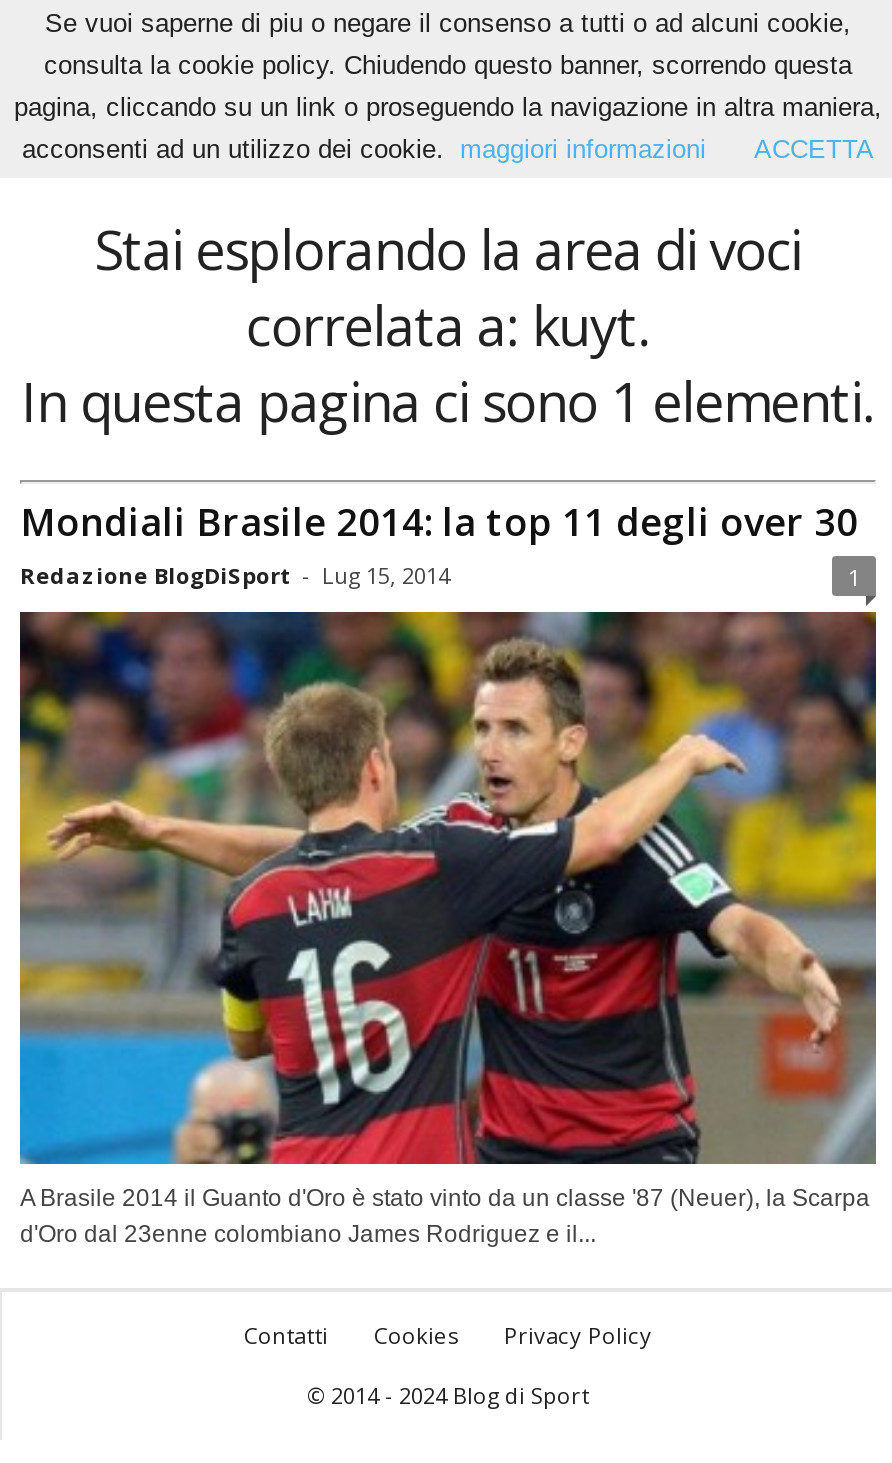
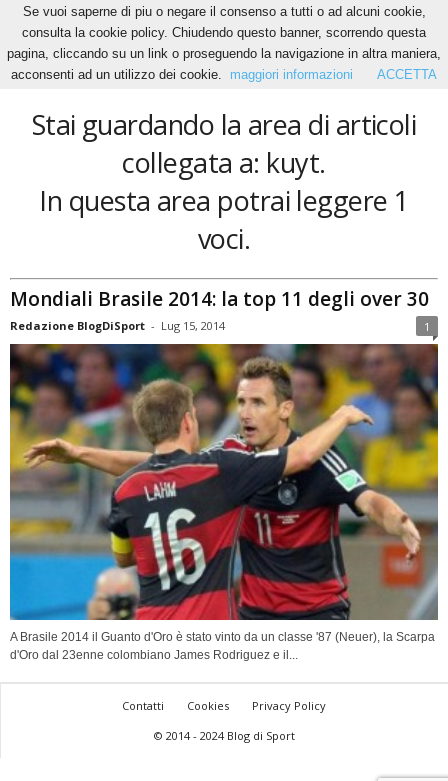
[21,212,875,438] Stai esplorando la area di voci | correlata a: kuyt. | In questa pagina ci sono 1 elementi. -> [32,106,416,257] Stai guardando la area di articoli | collegata a: kuyt. | In questa area potrai leggere 1 | voci.

